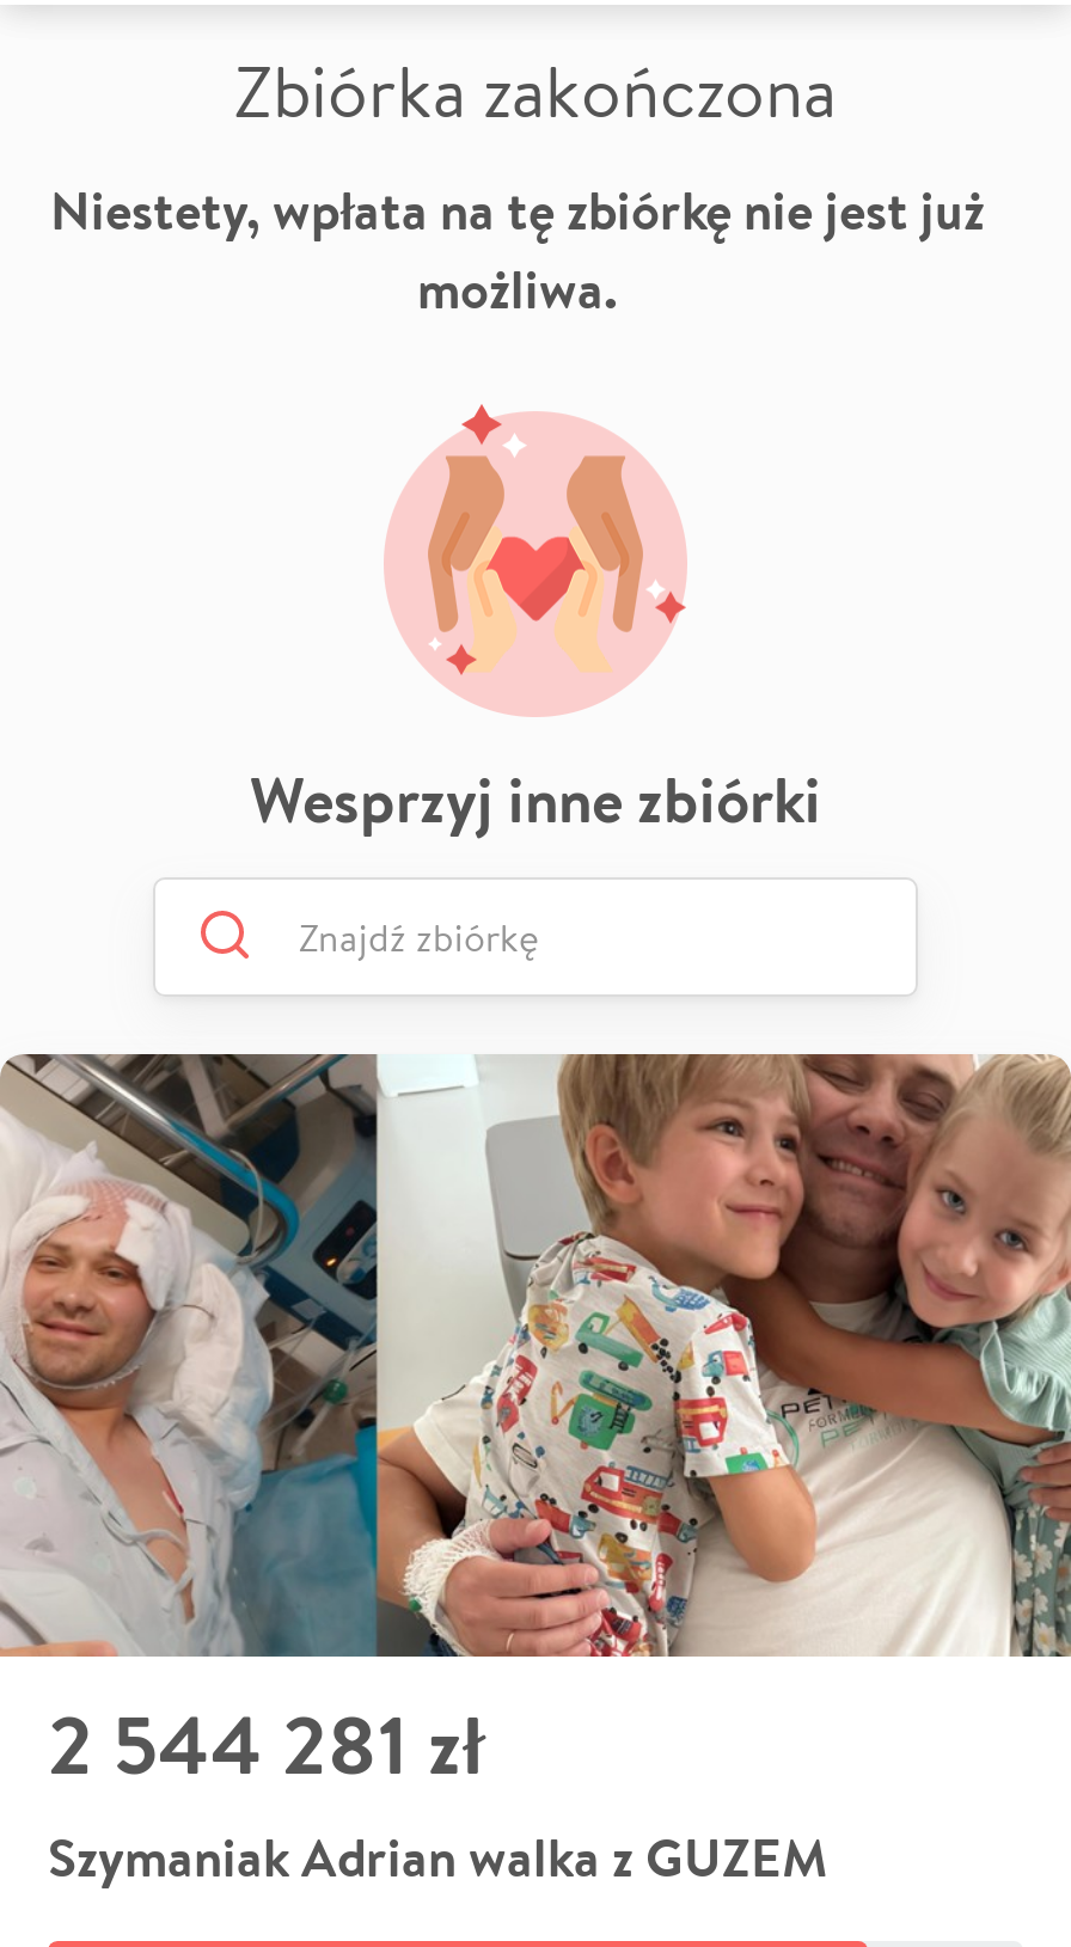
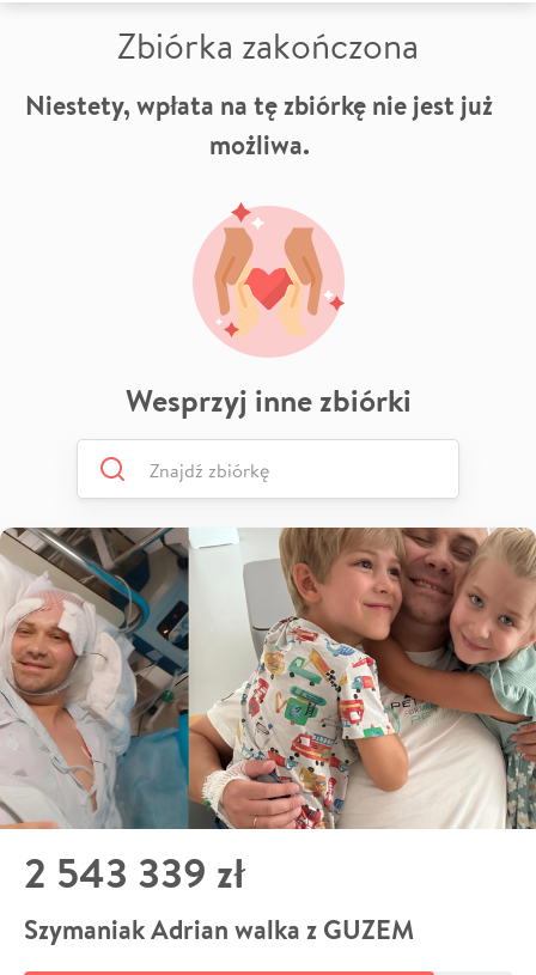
[48,1687,485,1799] 2 544 281 zł -> [24,845,245,901] 2 543 339 zł

